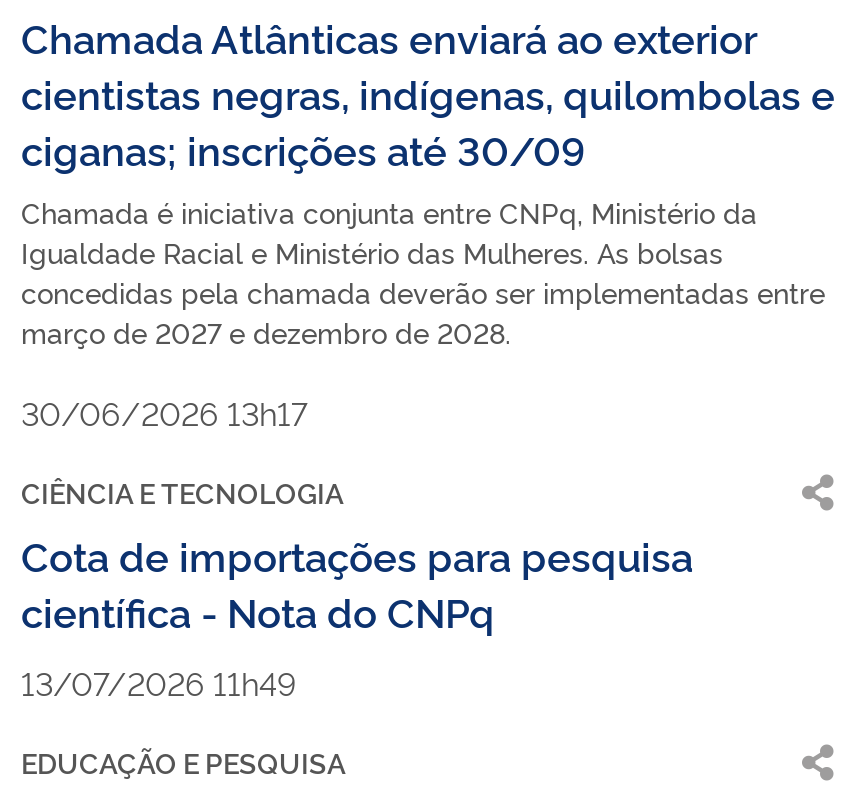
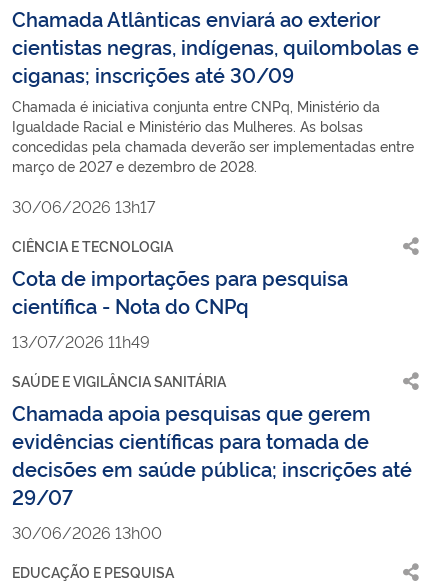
none -> [12,371,412,543] SAÚDE E VIGILÂNCIA SANITÁRIA | Chamada apoia pesquisas que gerem | evidências científicas para tomada de | decisões em saúde pública; inscrições até | 29/07 | 30/06/2026 13h00

